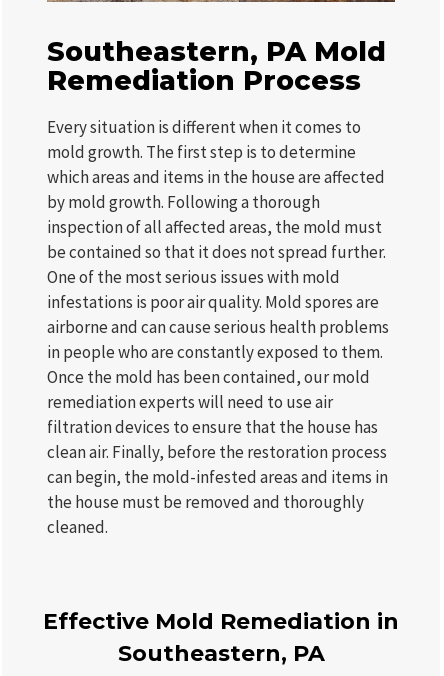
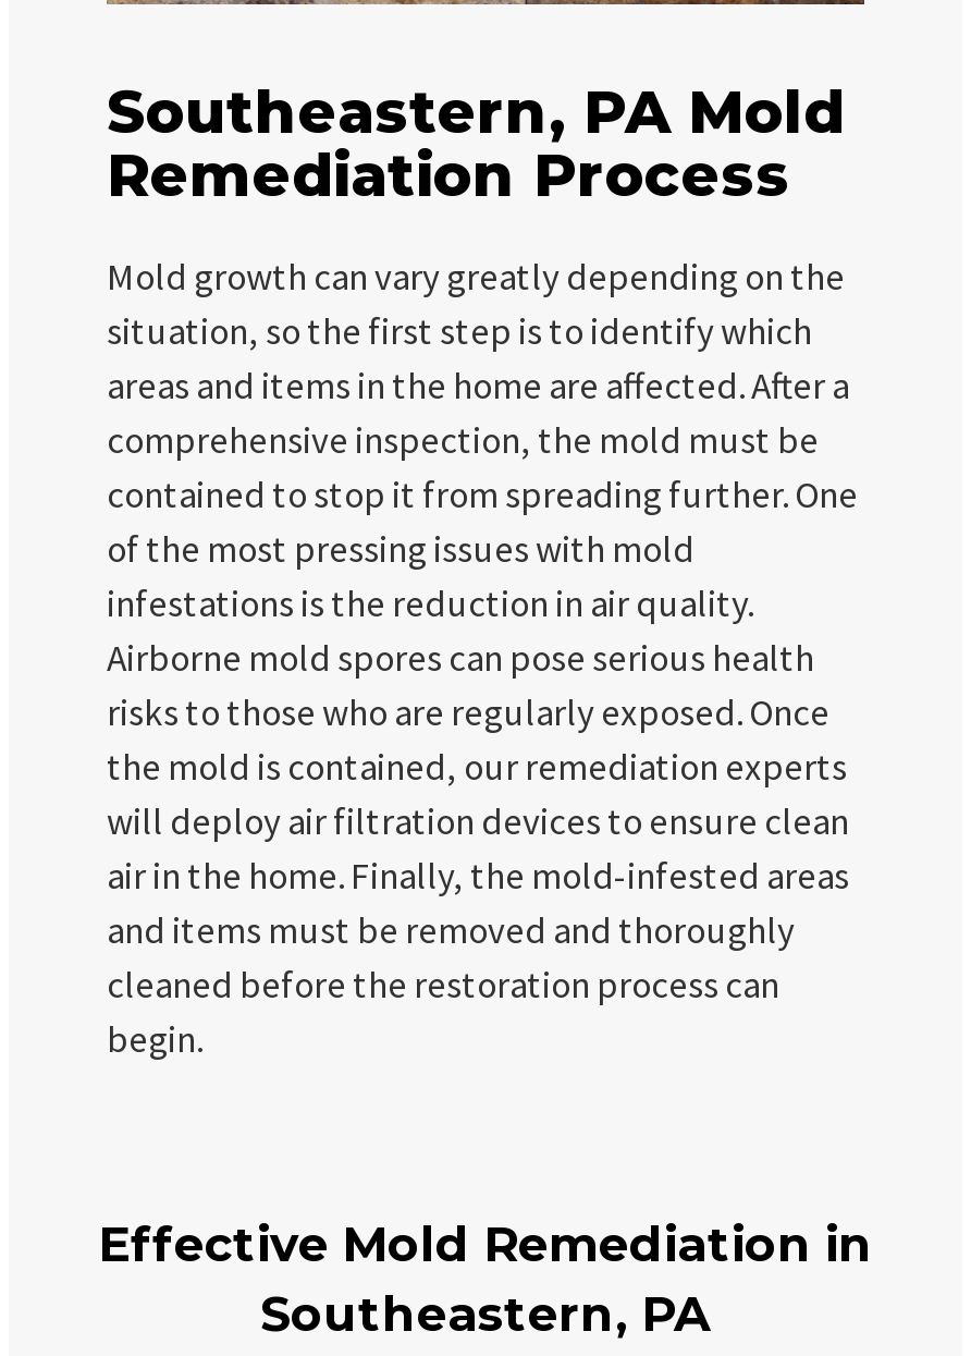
[47,116,389,538] Every situation is different when it comes to | mold growth. The first step is to determine | which areas and items in the house are affected | by mold growth. Following a thorough | inspection of all affected areas, the mold must | be contained so that it does not spread further. | One of the most serious issues with mold | infestations is poor air quality. Mold spores are | airborne and can cause serious health problems | in people who are constantly exposed to them. | Once the mold has been contained, our mold | remediation experts will need to use air | filtration devices to ensure that the house has | clean air. Finally, before the restoration process | can begin, the mold-infested areas and items in | the house must be removed and thoroughly | cleaned. -> [107,252,858,1062] Mold growth can vary greatly depending on the | situation, so the first step is to identify which | areas and items in the home are affected. After a | comprehensive inspection, the mold must be | contained to stop it from spreading further. One | of the most pressing issues with mold | infestations is the reduction in air quality. | Airborne mold spores can pose serious health | risks to those who are regularly exposed. Once | the mold is contained, our remediation experts | will deploy air filtration devices to ensure clean | air in the home. Finally, the mold-infested areas | and items must be removed and thoroughly | cleaned before the restoration process can | begin.

